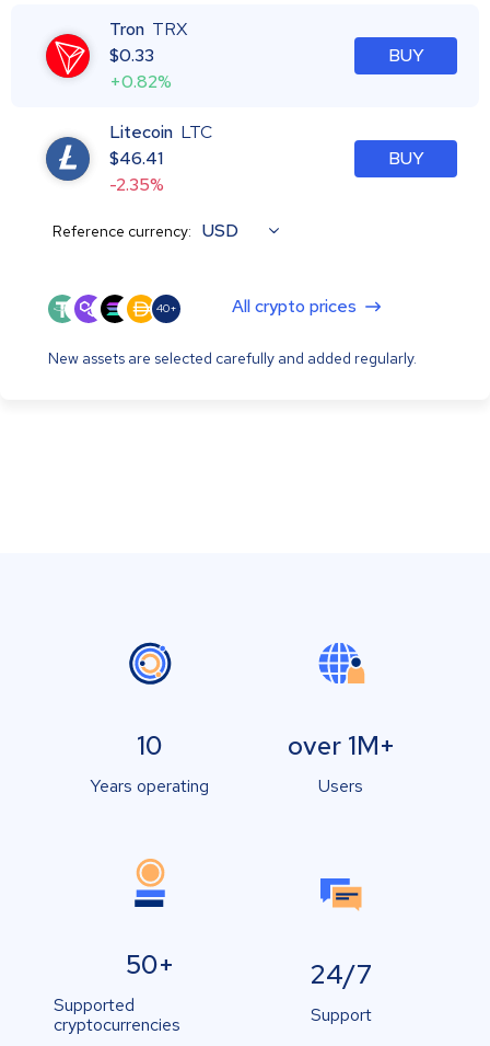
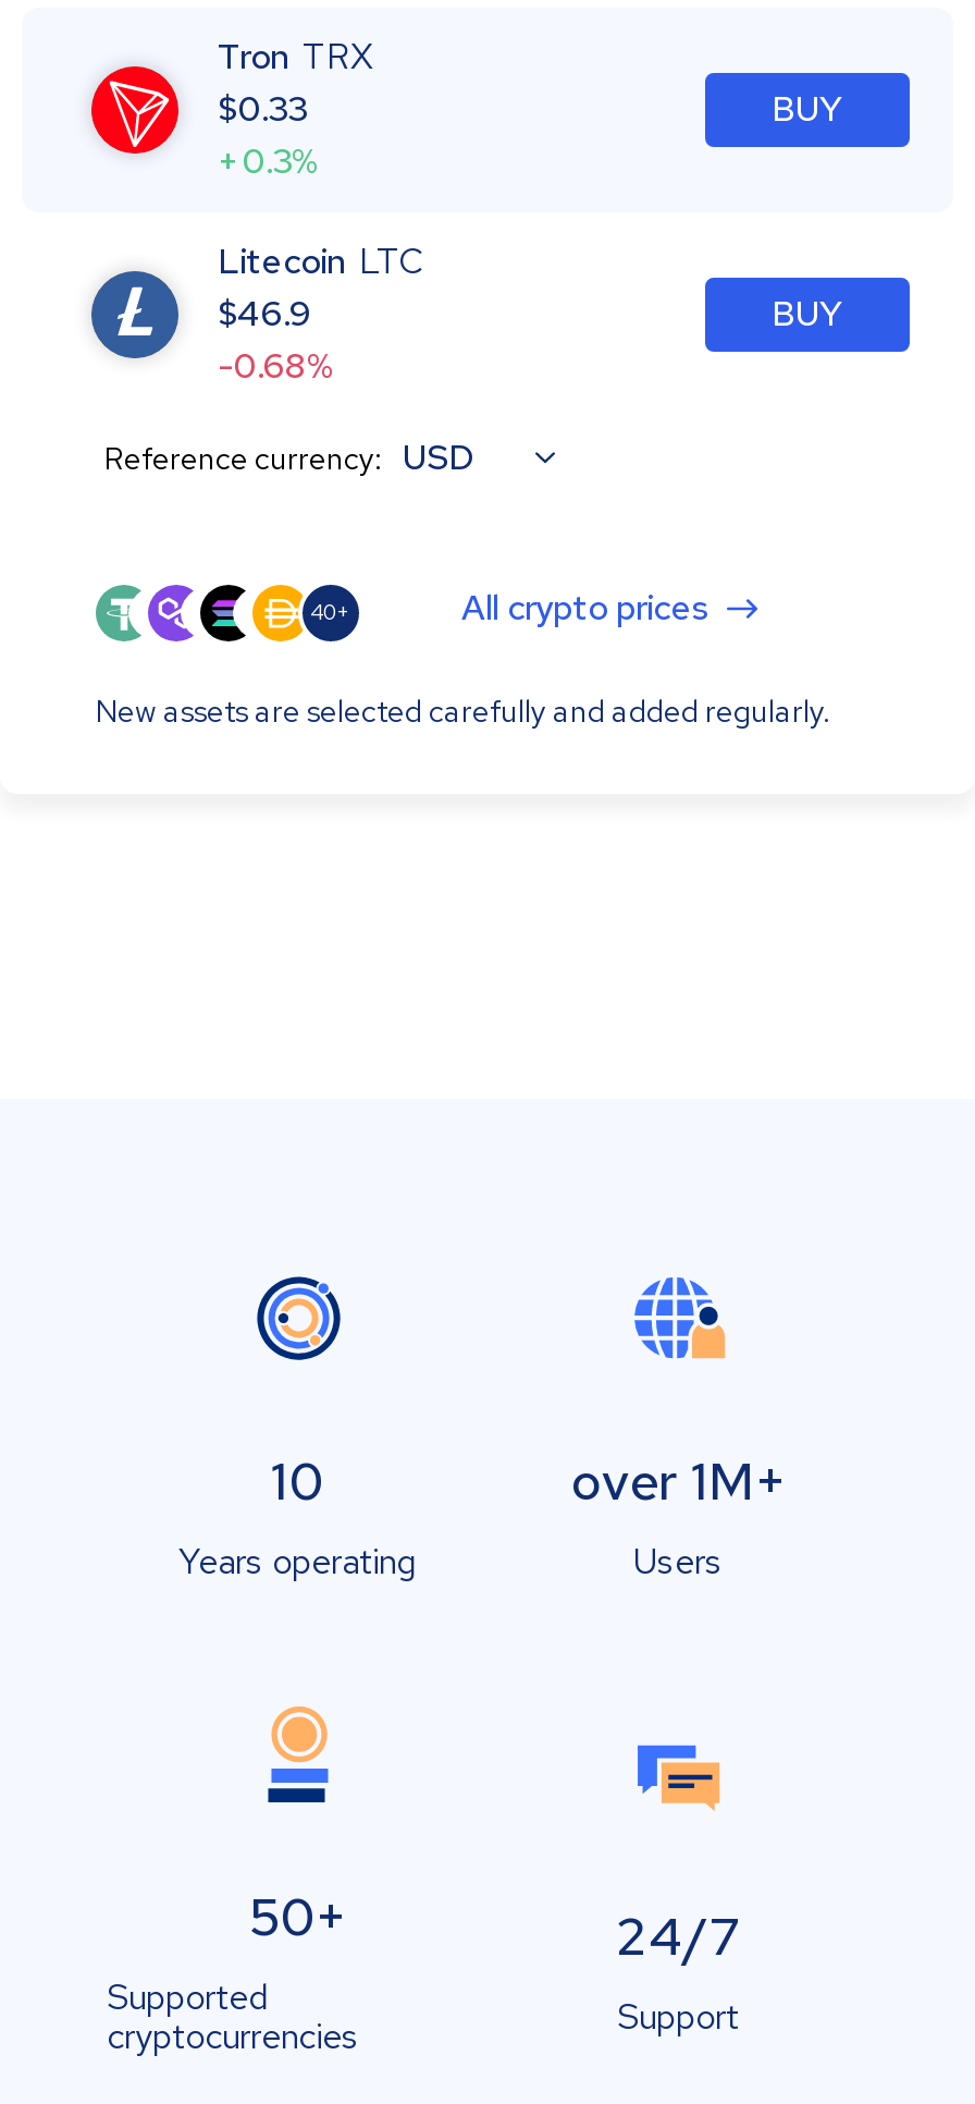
[109,70,172,93] +0.82% -> [218,138,320,184] +0.3%
[109,147,163,170] $46.41 -> [218,290,311,336] $46.9
[109,173,164,196] -2.35% -> [218,343,335,388] -0.68%

